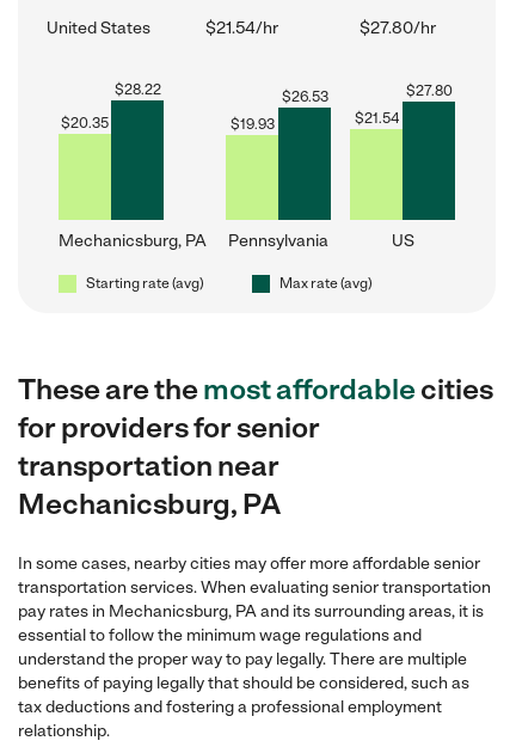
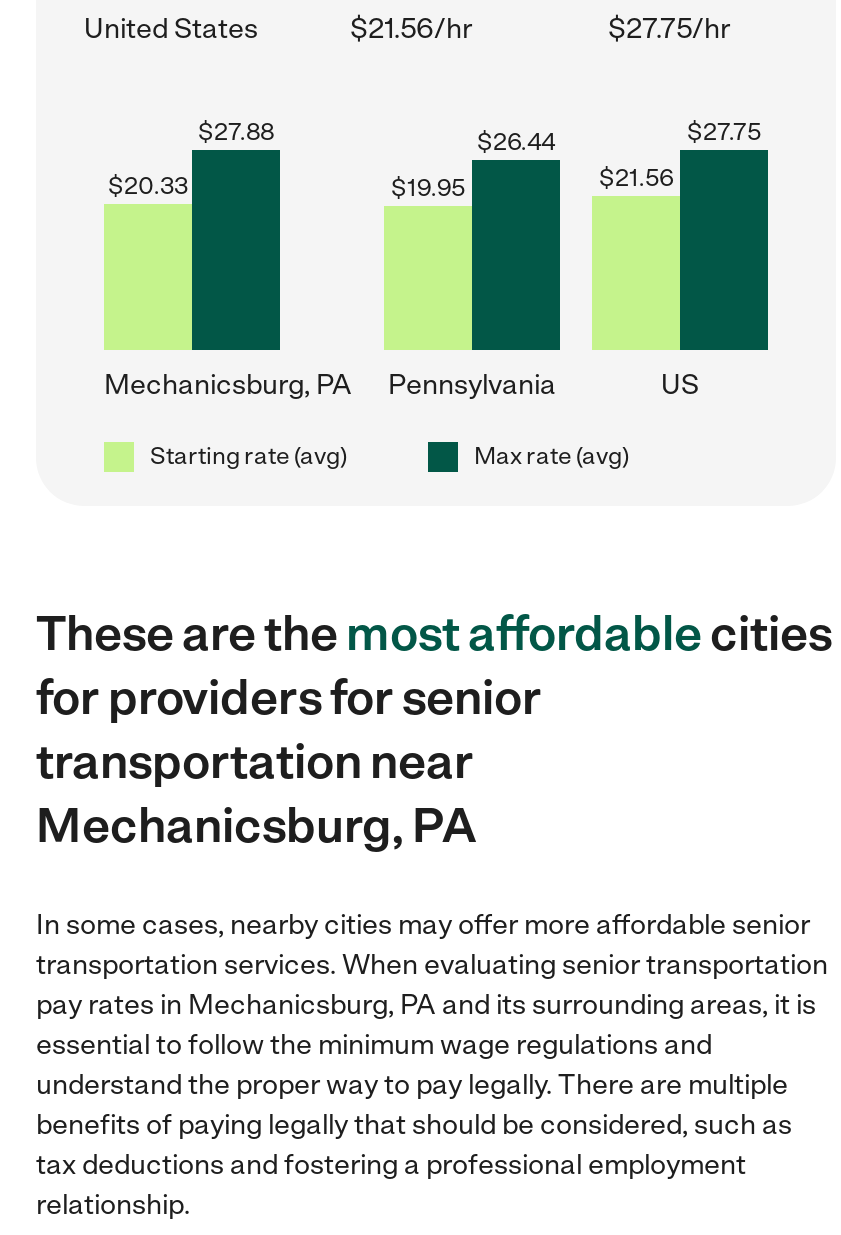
[205,18,436,38] $21.54/hr | $27.80/hr -> [350,12,730,46] $21.56/hr | $27.75/hr
[114,81,161,98] $28.22 -> [198,118,274,146] $27.88
[405,82,452,99] $27.80 -> [687,118,761,146] $27.75
[281,88,328,105] $26.53 -> [477,128,555,156] $26.44
[61,115,109,131] $20.35 -> [108,172,188,200] $20.33
[230,116,274,133] $19.93 -> [391,174,465,202] $19.95
[354,110,398,127] $21.54 -> [599,164,673,192] $21.56

